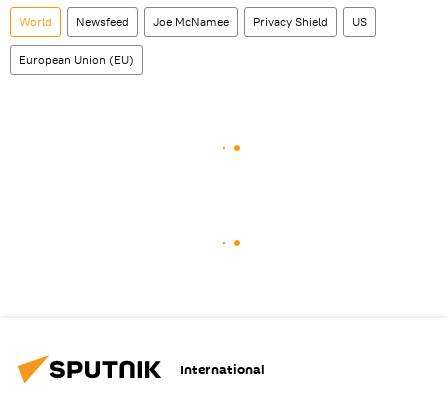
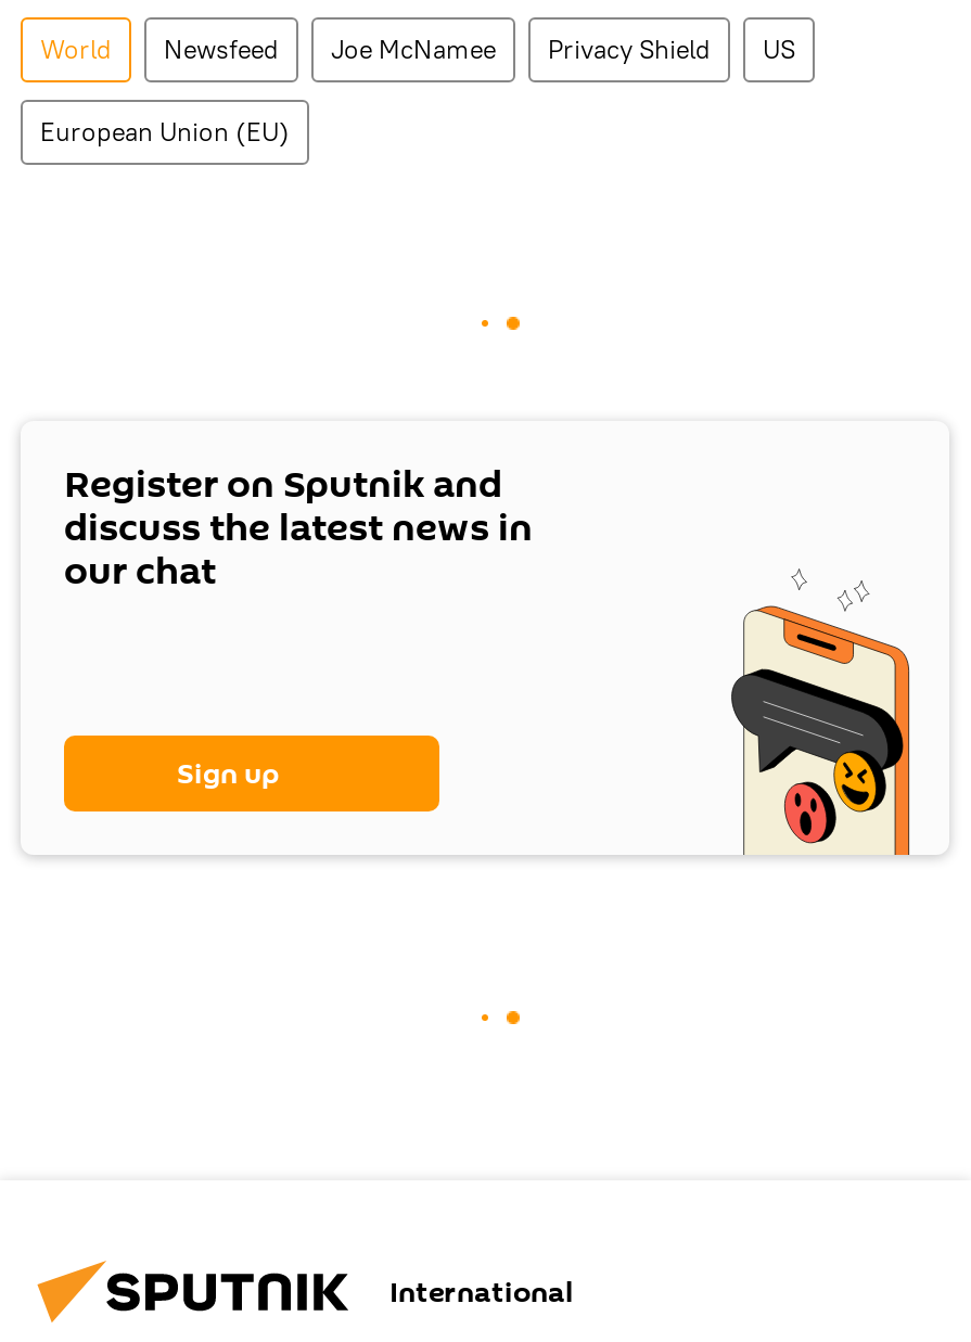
none -> [64,459,533,600] Register on Sputnik and | discuss the latest news in | our chat
none -> [177,754,279,795] Sign up
none -> [728,575,912,859] [image]

